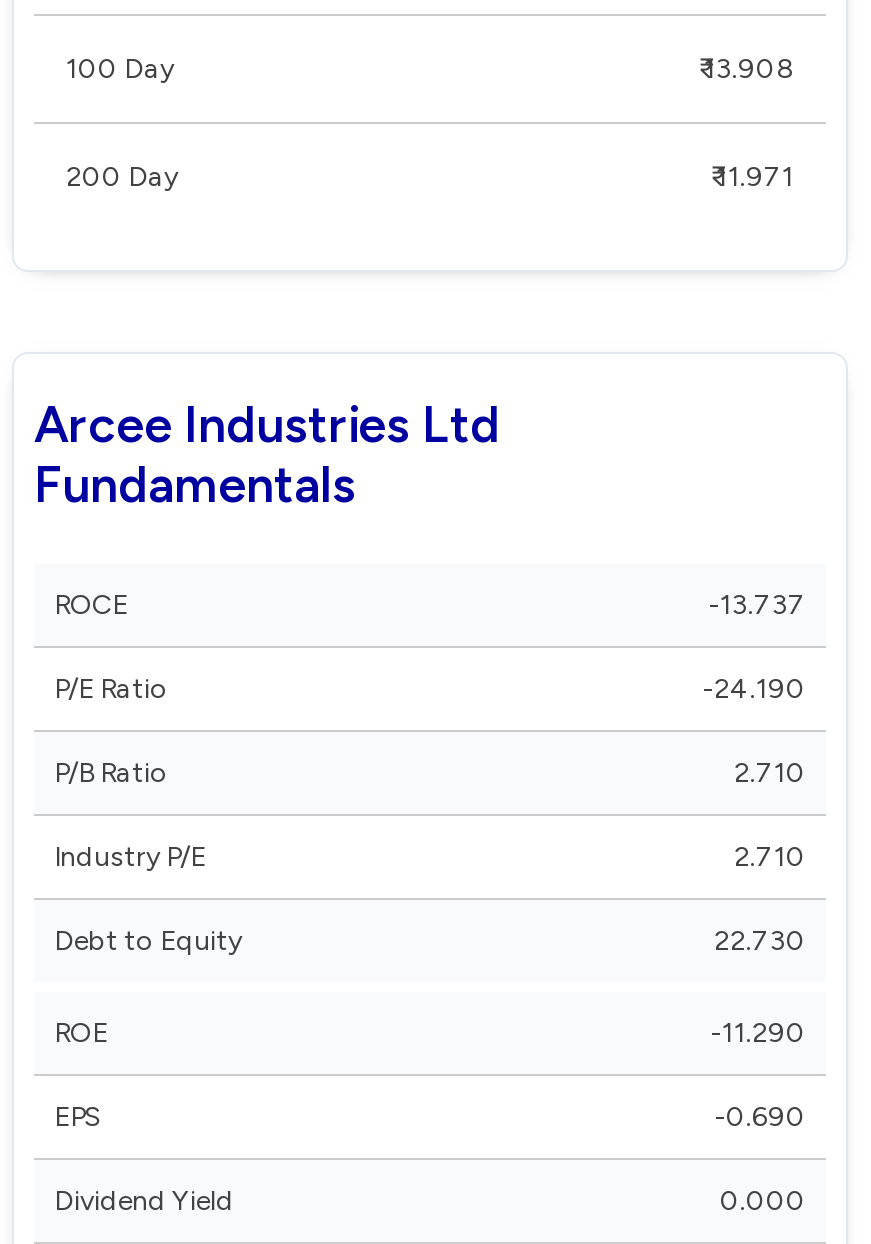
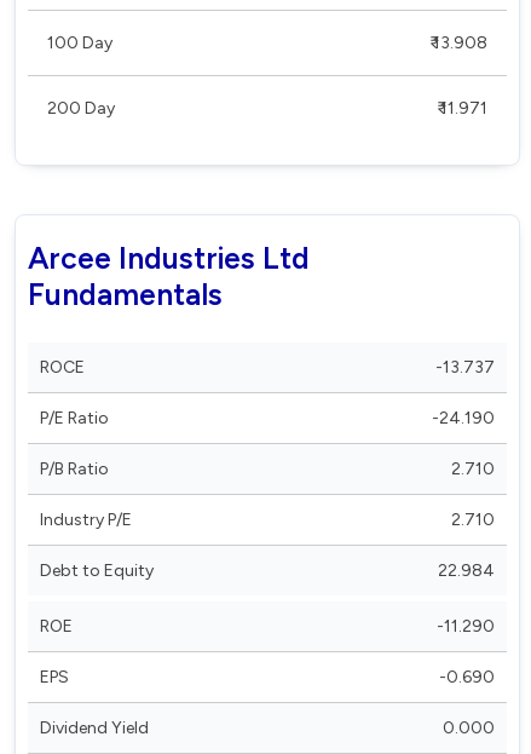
[714,924,806,958] 22.730 -> [438,560,495,581] 22.984

